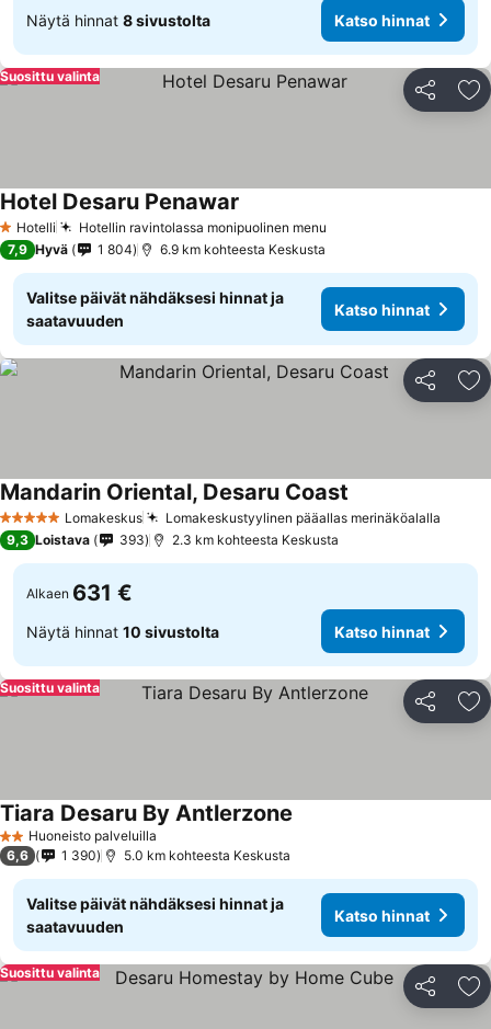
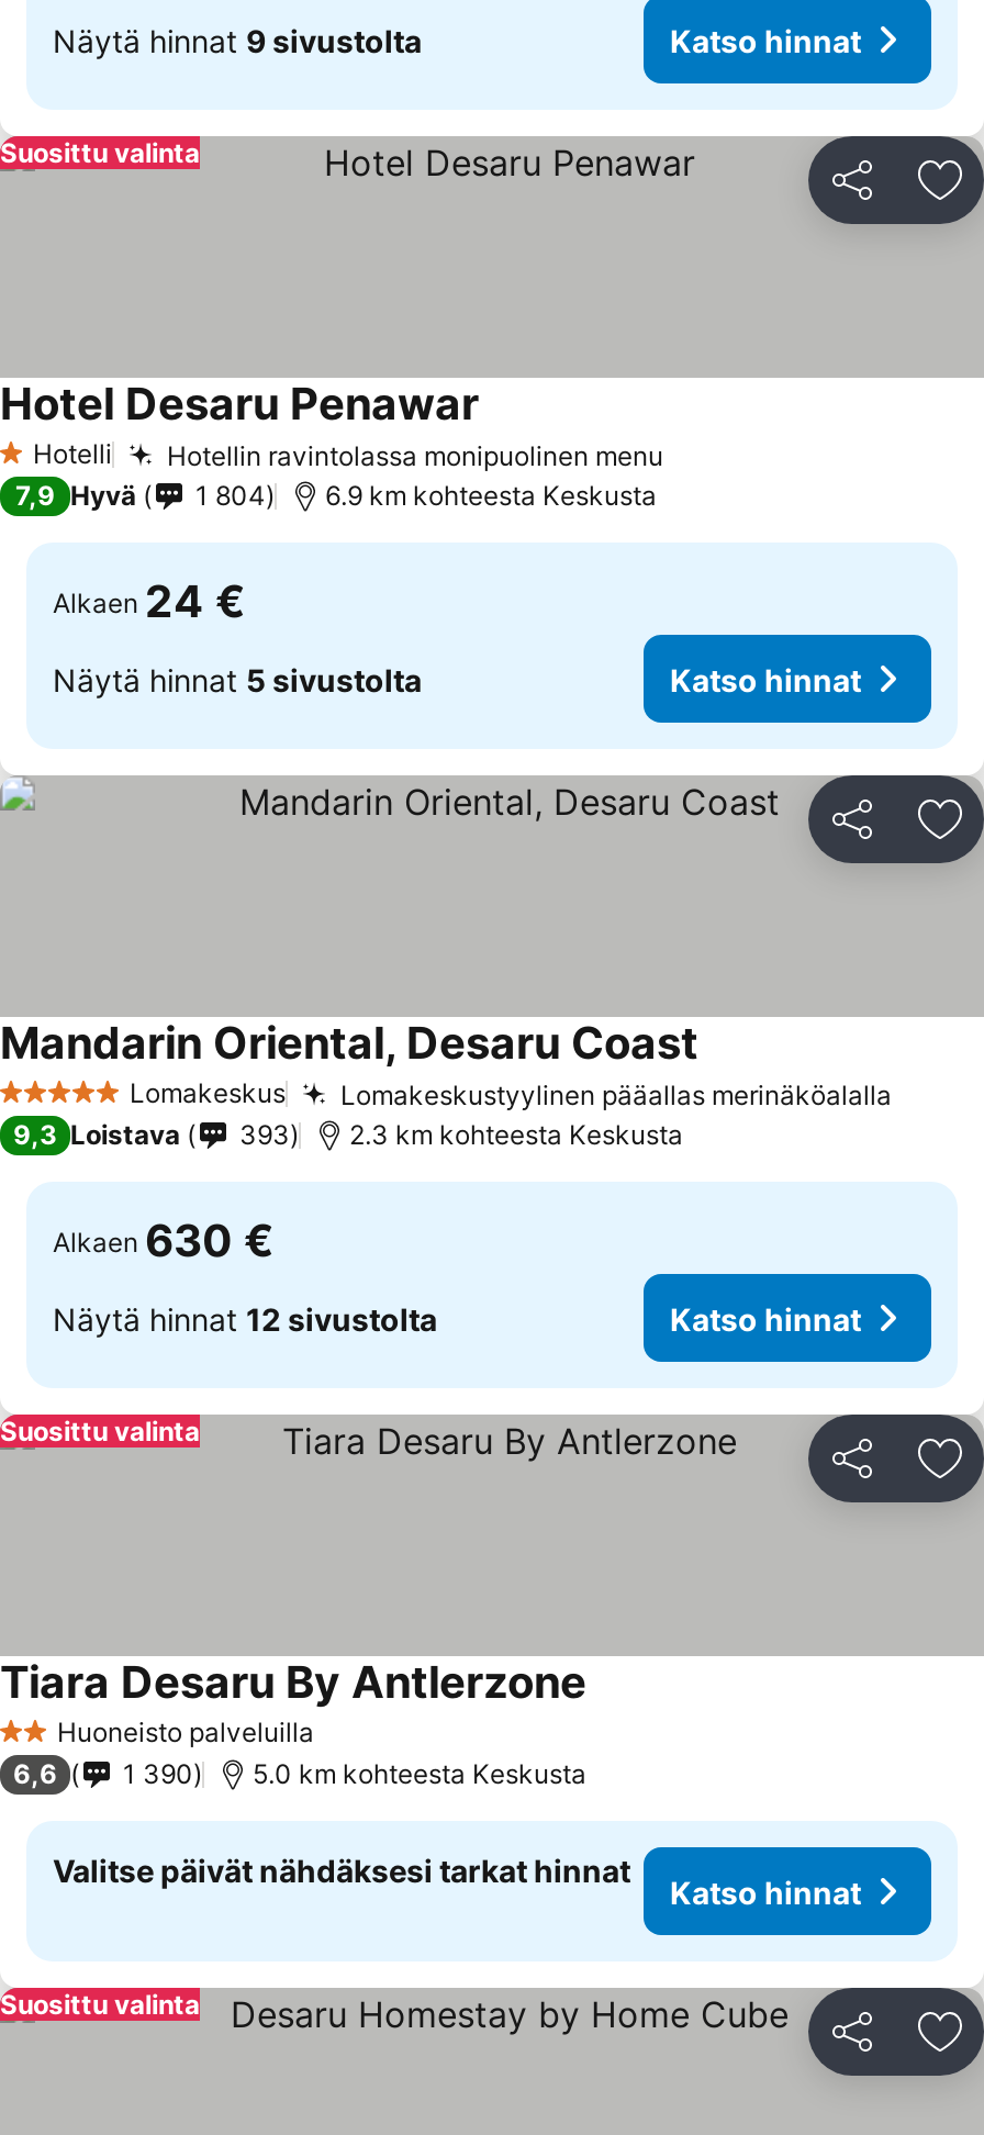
[26,10,210,29] Näytä hinnat 8 sivustolta -> [53,21,422,58] Näytä hinnat 9 sivustolta
[26,288,284,330] Valitse päivät nähdäksesi hinnat ja | saatavuuden -> [53,575,422,697] Alkaen 24 € | Näytä hinnat 5 sivustolta
[26,580,133,606] Alkaen 631 € -> [53,1215,275,1267] Alkaen 630 €
[26,622,219,641] Näytä hinnat 10 sivustolta -> [53,1299,437,1337] Näytä hinnat 12 sivustolta
[26,894,284,936] Valitse päivät nähdäksesi hinnat ja | saatavuuden -> [53,1852,630,1889] Valitse päivät nähdäksesi tarkat hinnat

